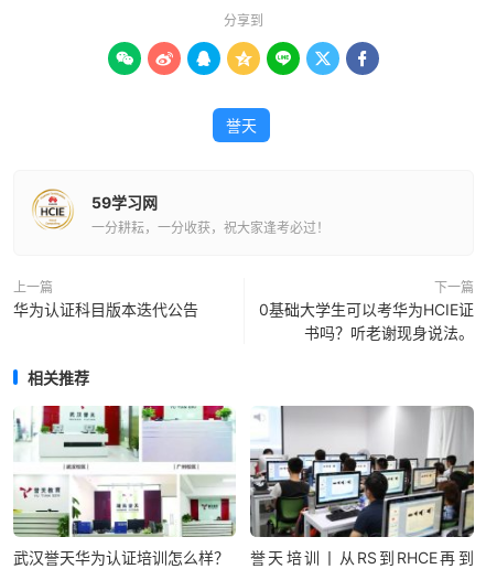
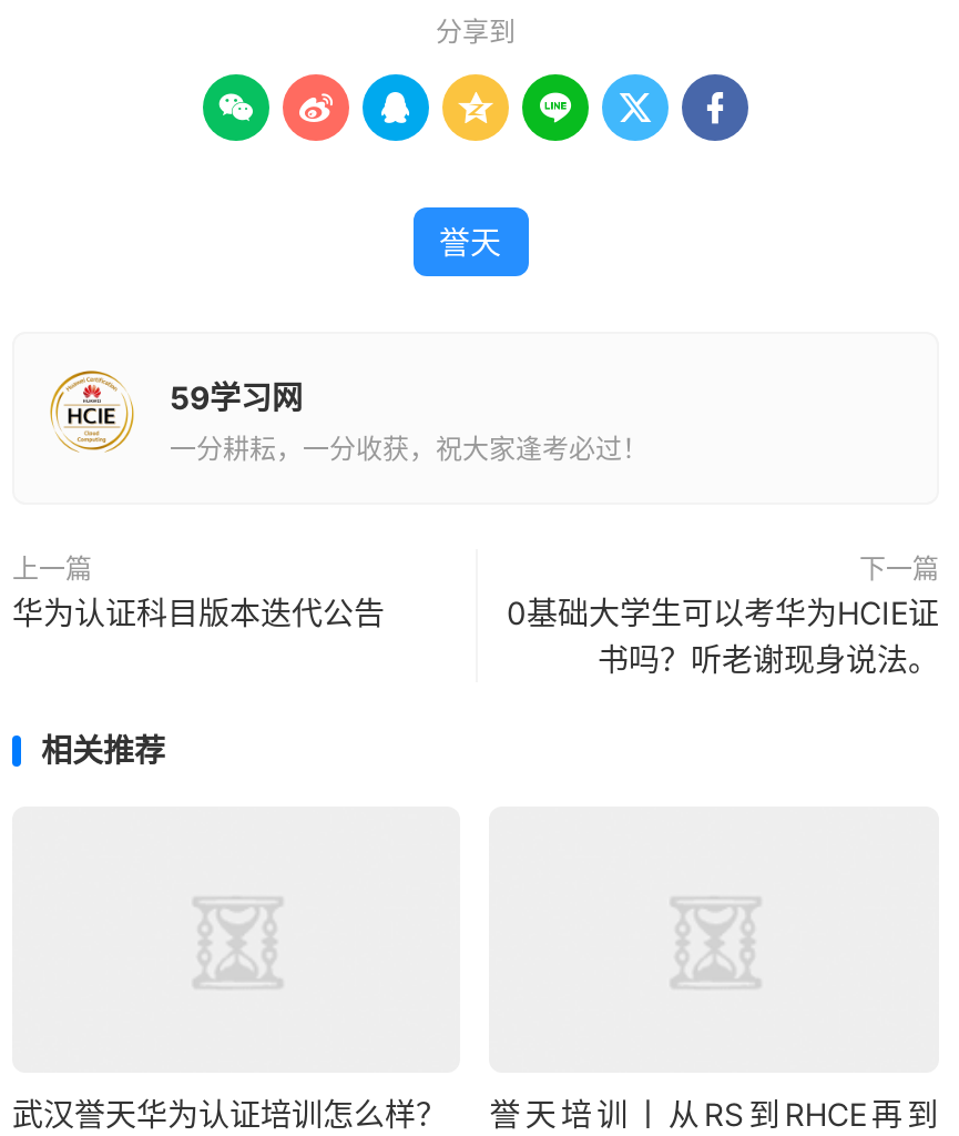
[12,405,236,538] [image] -> none
[249,405,475,538] [image] -> none

